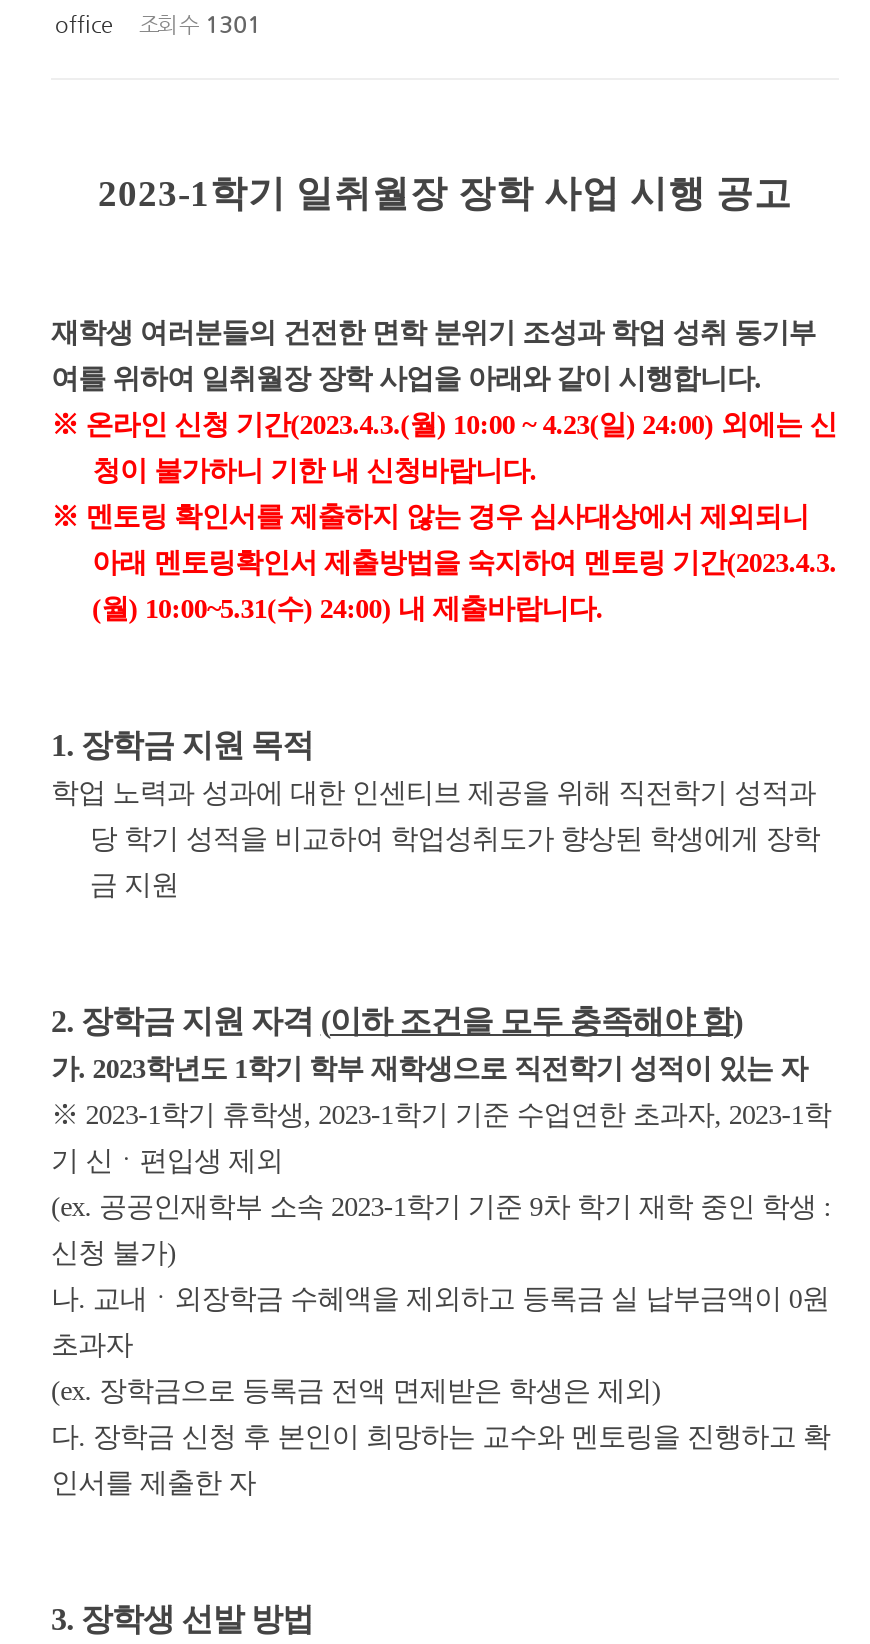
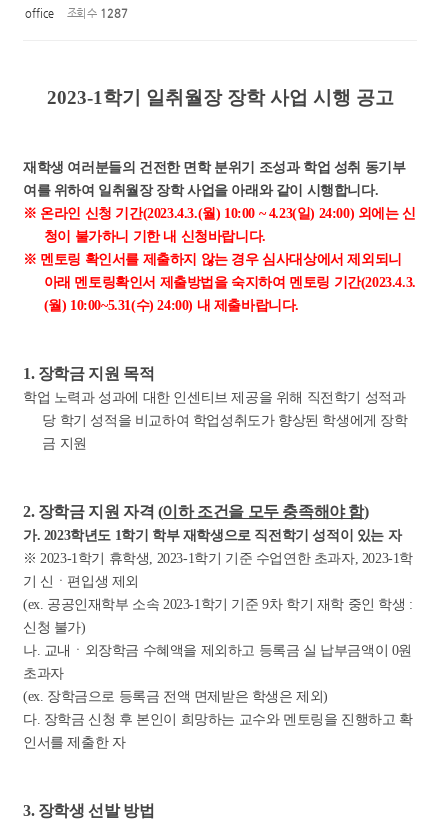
[55,12,261,38] office 조회 수 1301 -> [25,7,128,20] office 조회 수 1287

